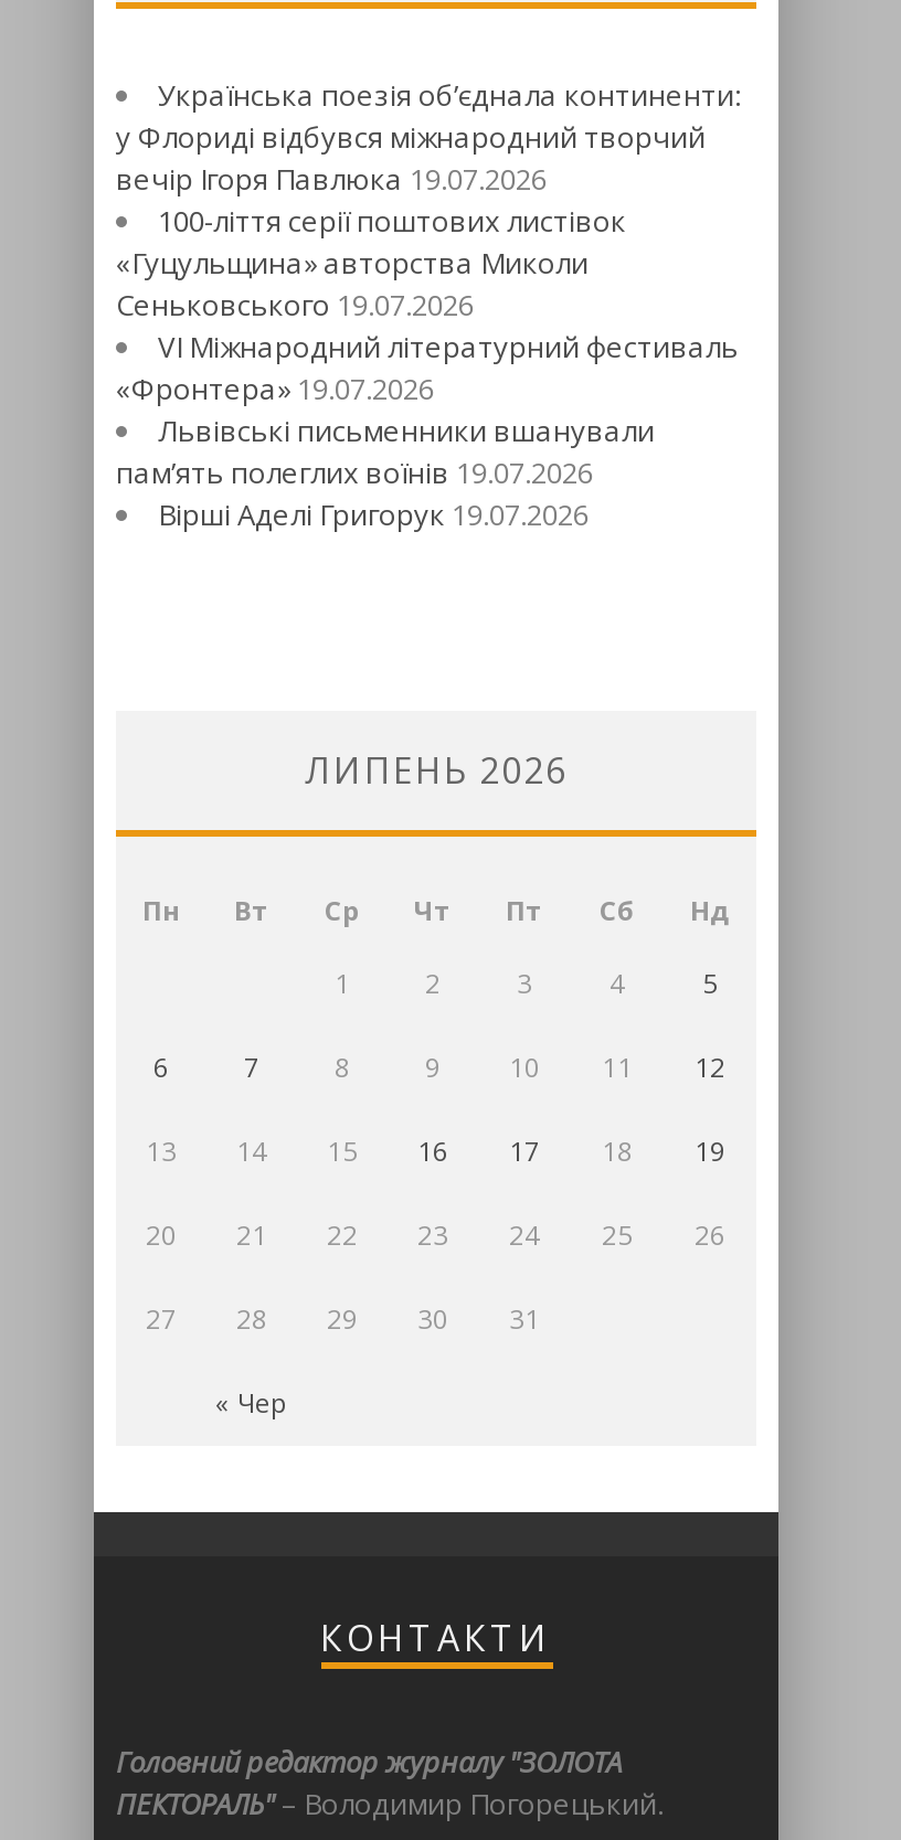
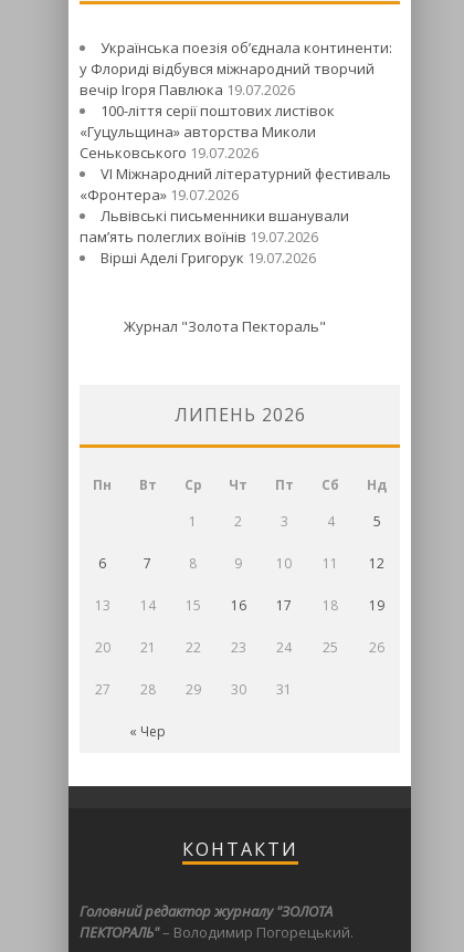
none -> [124,316,326,336] Журнал "Золота Пектораль"

